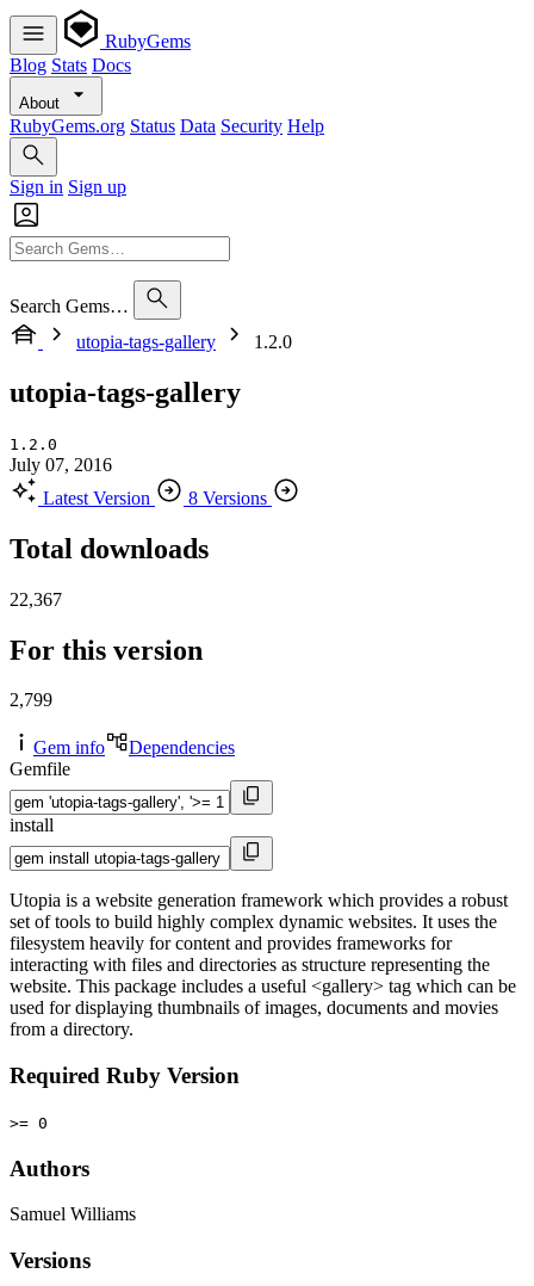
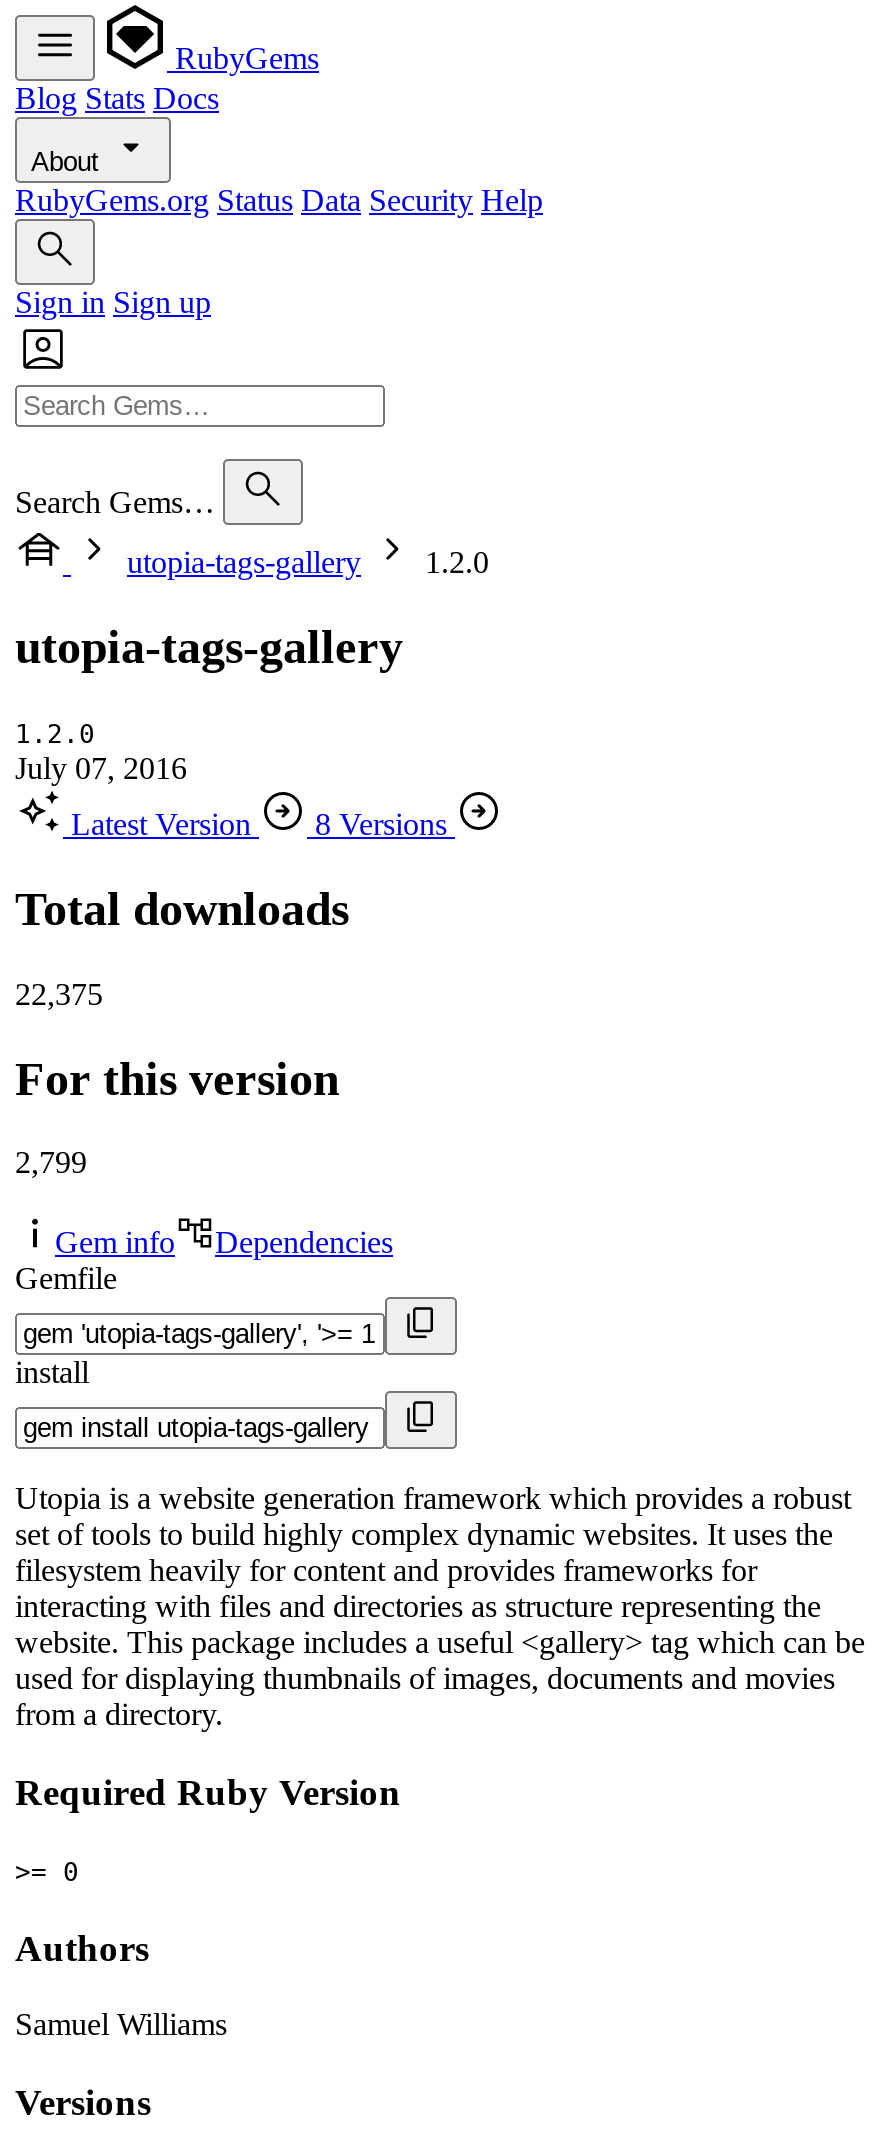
[10,589,62,609] 22,367 -> [15,976,103,1010] 22,375

